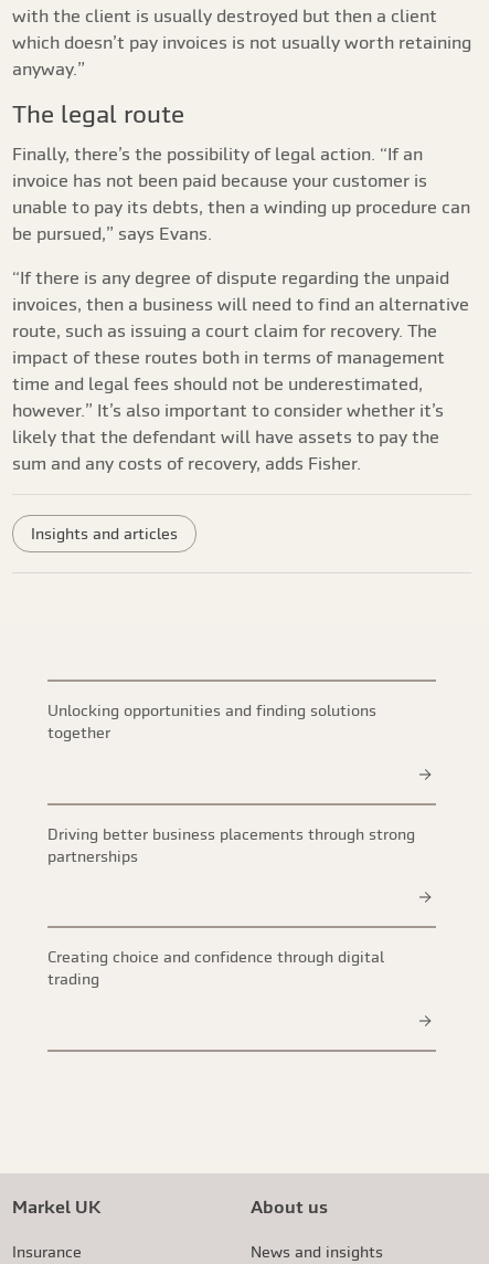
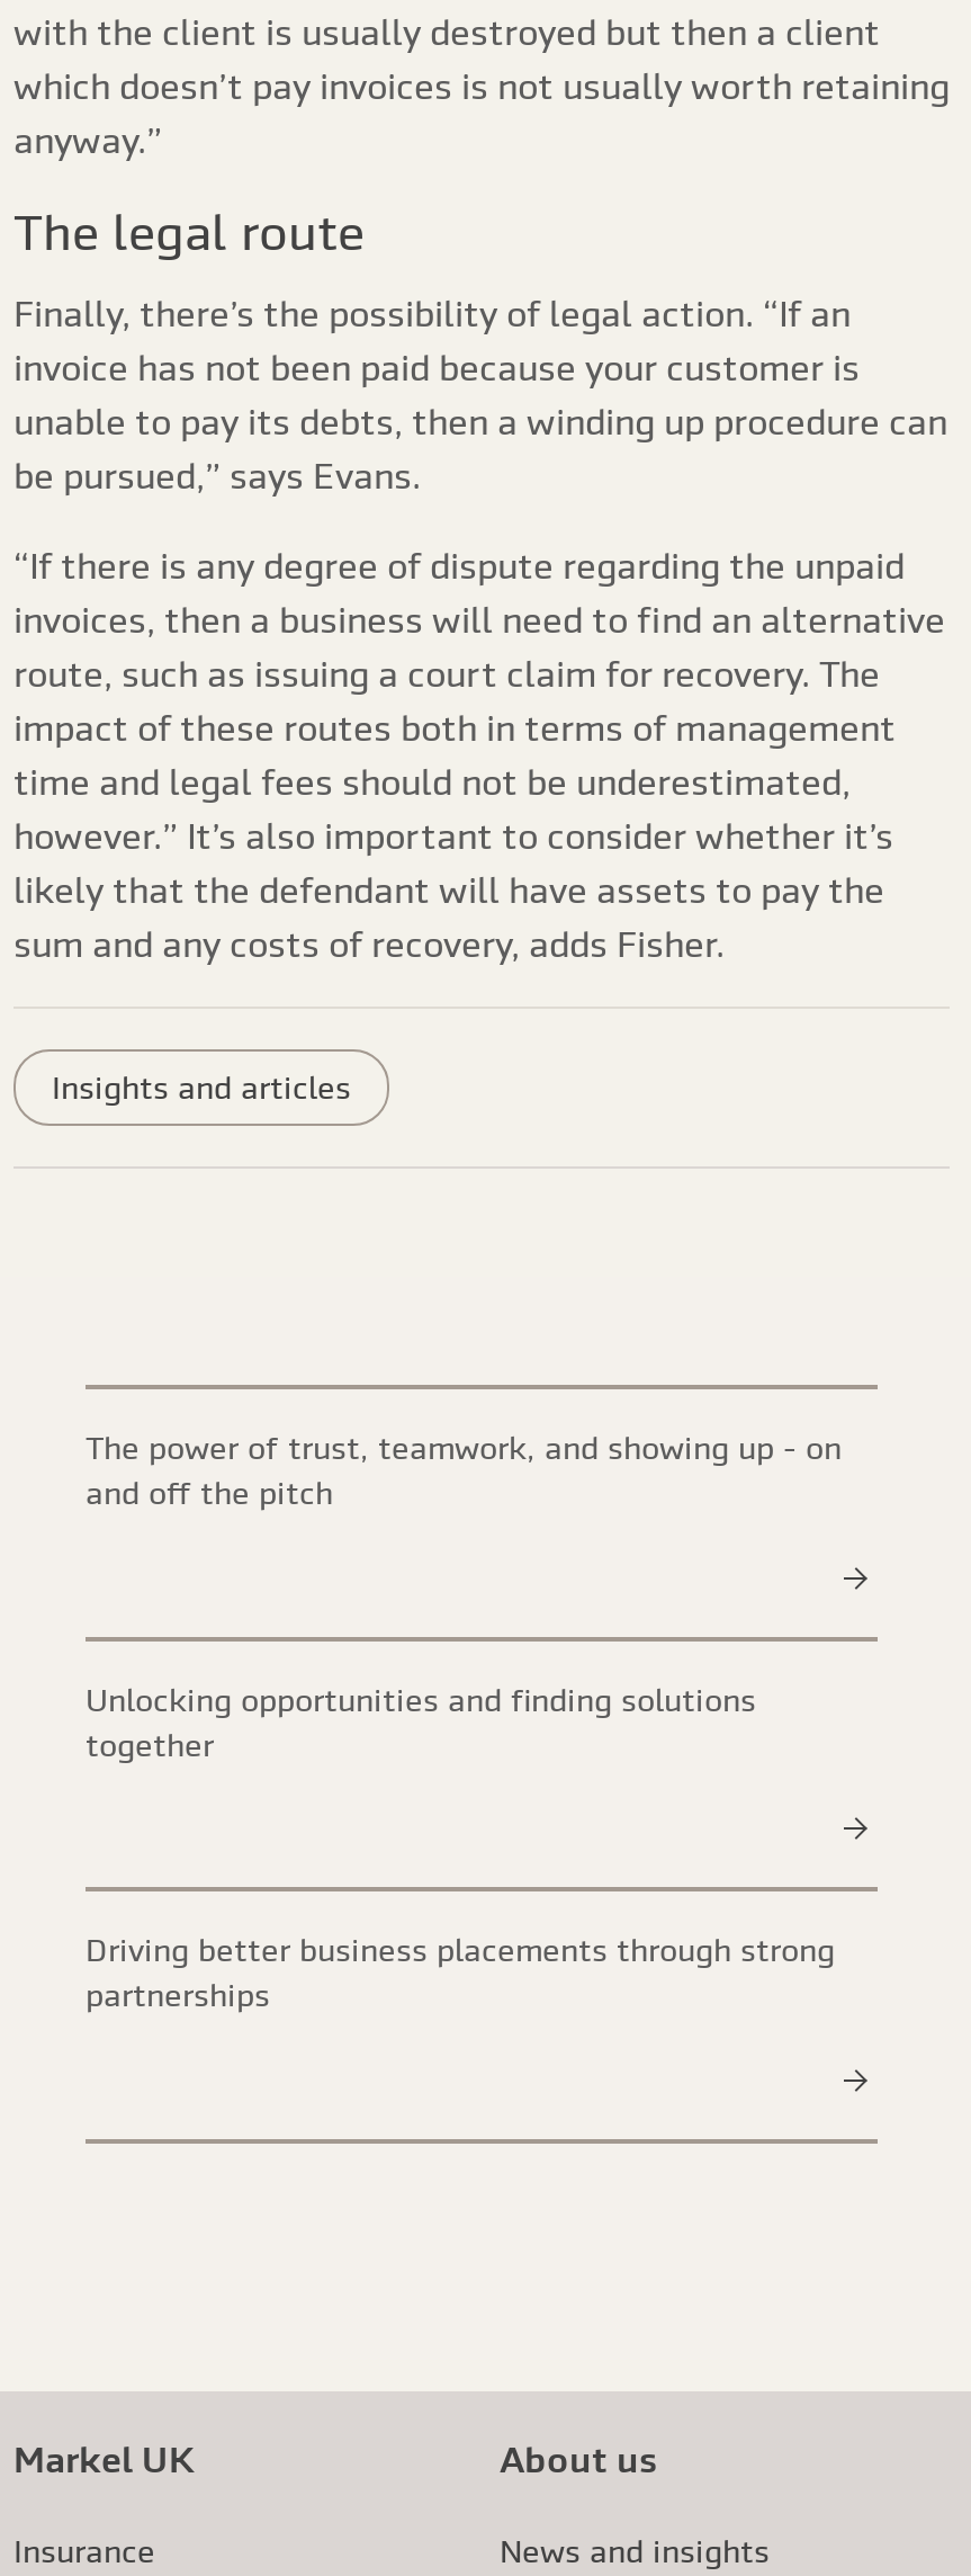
none -> [86,1430,842,1511] The power of trust, teamwork, and showing up - on | and off the pitch
moved [47,702,415,865] -> [86,1681,835,2013]: Unlocking opportunities and finding solutions | together | Driving better business placements through strong | partnerships
[47,948,384,988] Creating choice and confidence through digital | trading -> none

